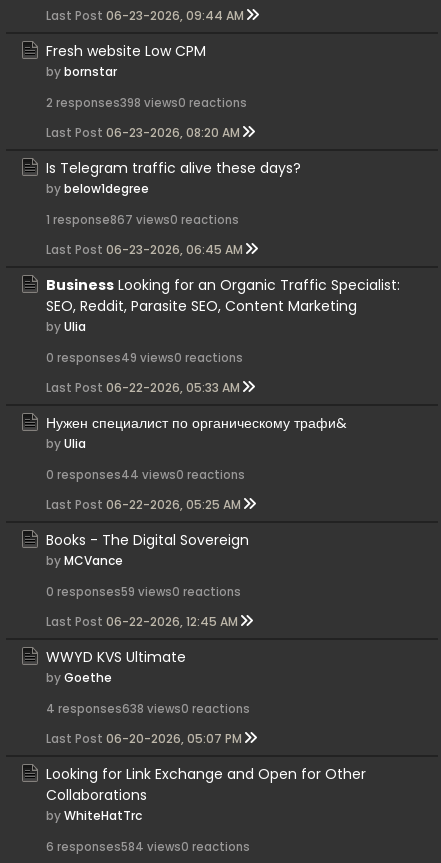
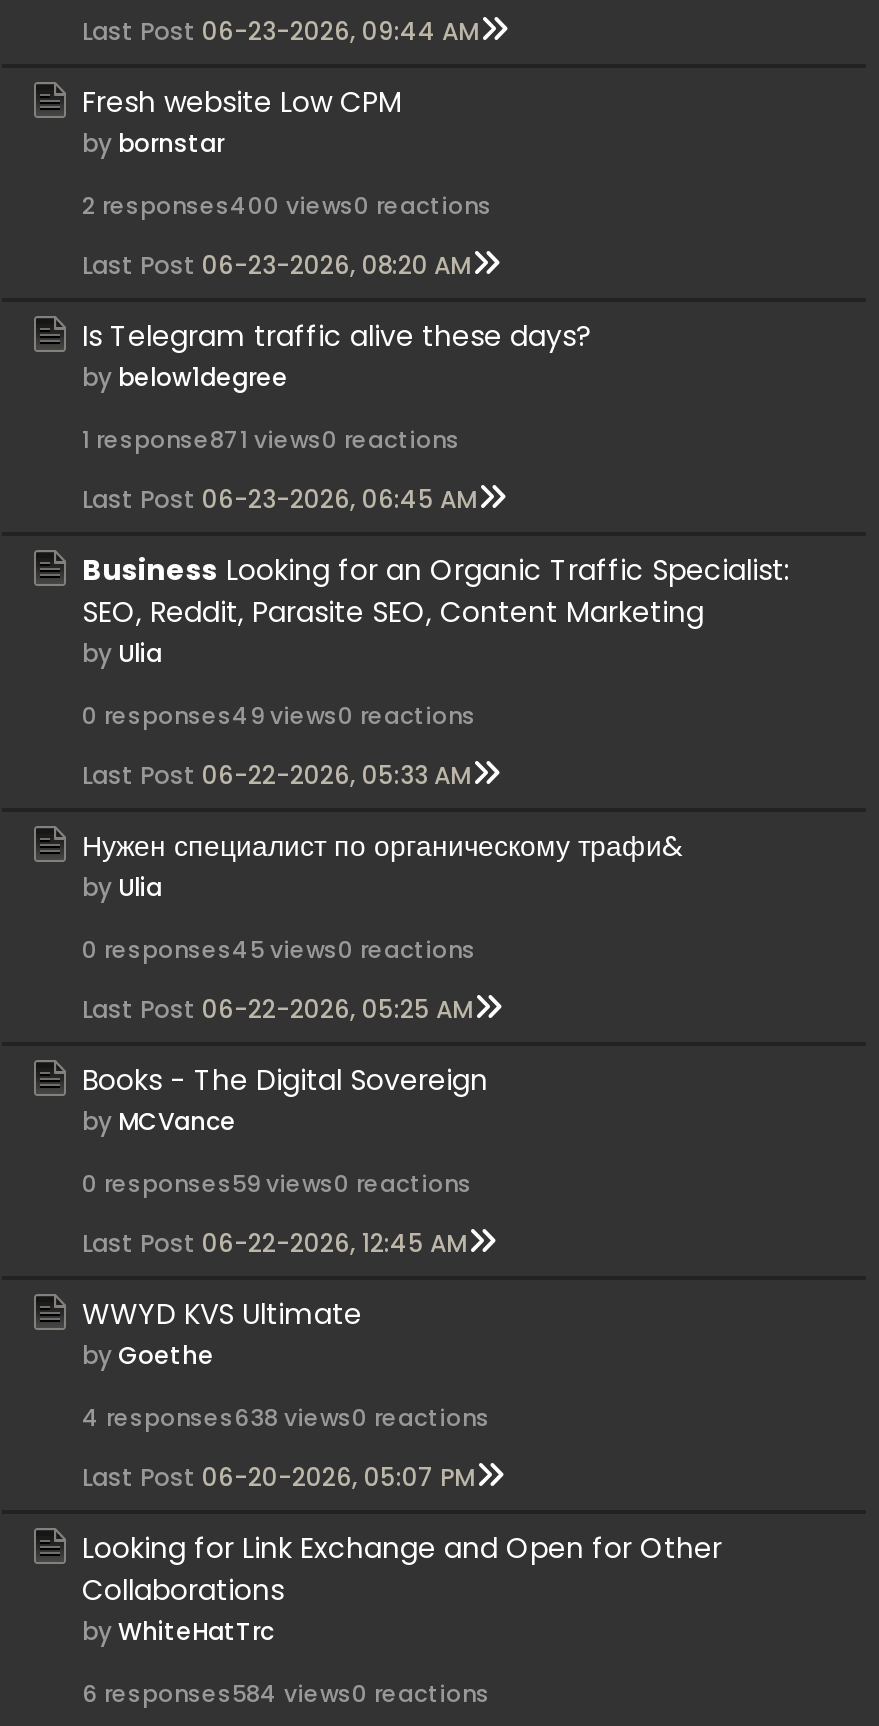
[46,95,247,111] 2 responses398 views0 reactions -> [82,190,492,222] 2 responses400 views0 reactions
[46,212,239,228] 1 response867 views0 reactions -> [82,424,460,456] 1 response871 views0 reactions
[46,467,245,483] 0 responses44 views0 reactions -> [82,934,476,966] 0 responses45 views0 reactions

